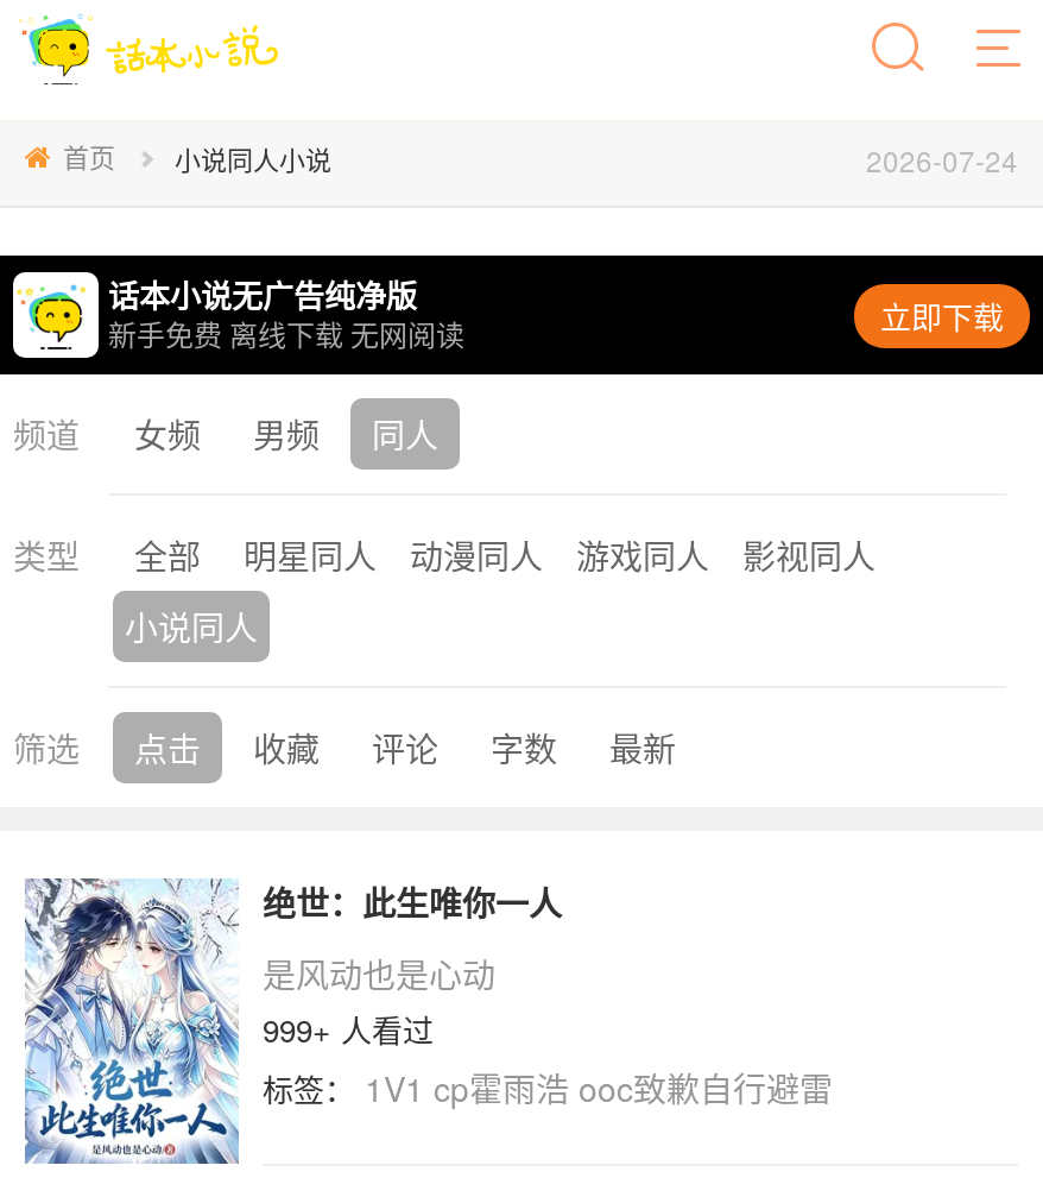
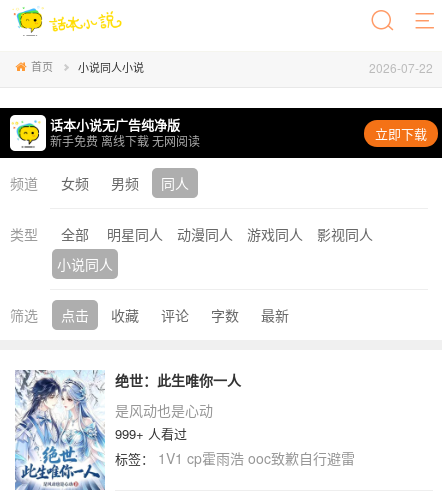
[866,138,1018,178] 2026-07-24 -> [369,58,433,75] 2026-07-22

